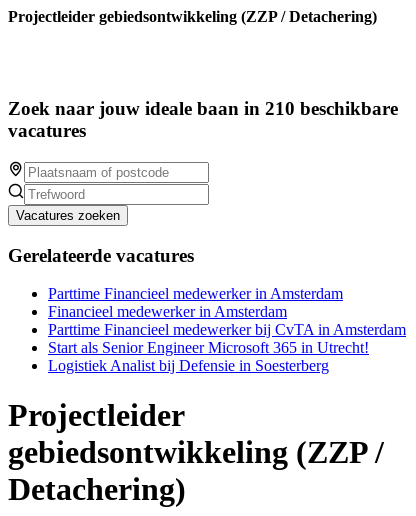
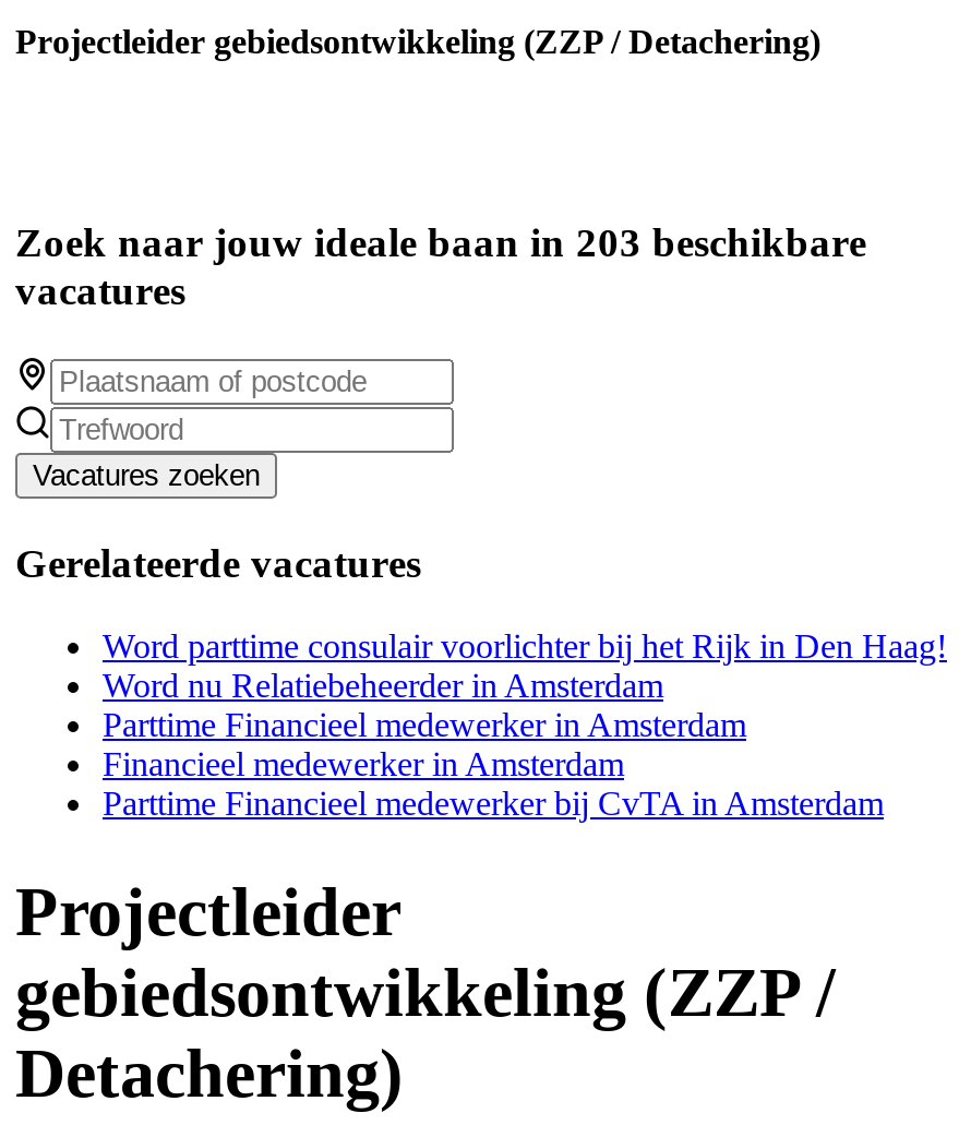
[8,98,398,119] Zoek naar jouw ideale baan in 210 beschikbare -> [15,220,866,266] Zoek naar jouw ideale baan in 203 beschikbare
none -> [103,628,947,705] Word parttime consulair voorlichter bij het Rijk in Den Haag! | Word nu Relatiebeheerder in Amsterdam
moved [48,285,406,338] -> [103,707,884,823]: Parttime Financieel medewerker in Amsterdam | Financieel medewerker in Amsterdam | Parttime Financieel medewerker bij CvTA in Amsterdam
[48,339,369,374] Start als Senior Engineer Microsoft 365 in Utrecht! | Logistiek Analist bij Defensie in Soesterberg -> none

